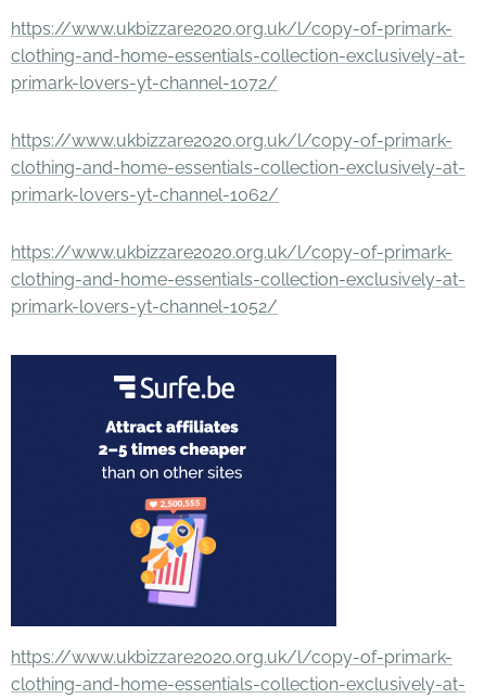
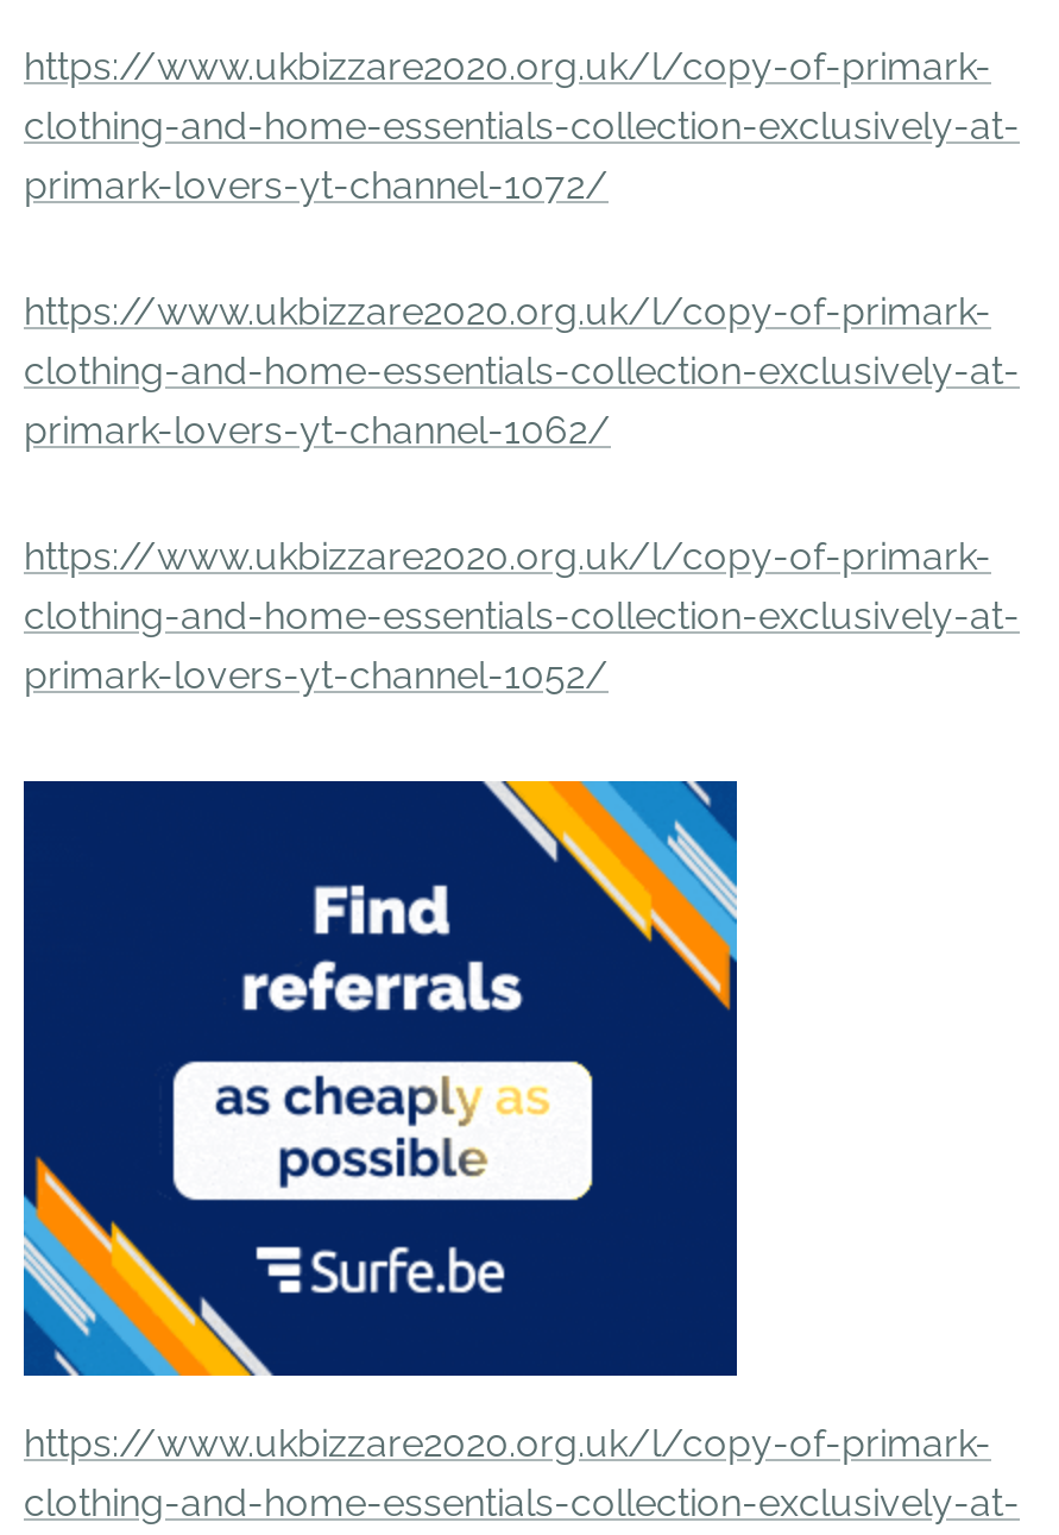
[10,354,337,627] [image] -> [21,779,739,1378] [image]

